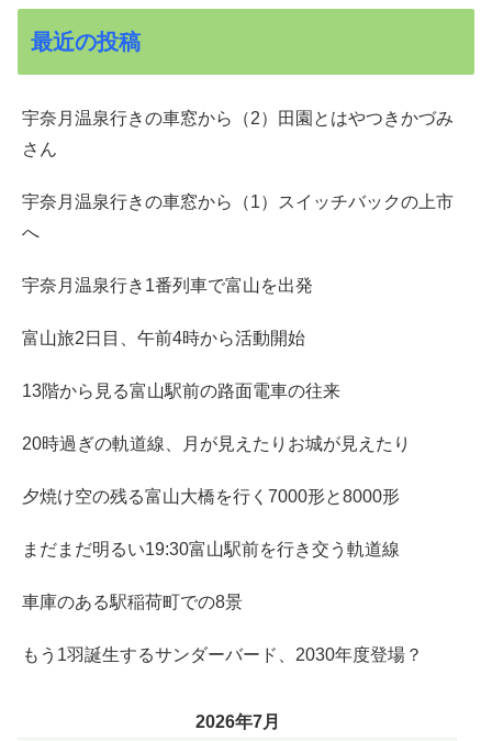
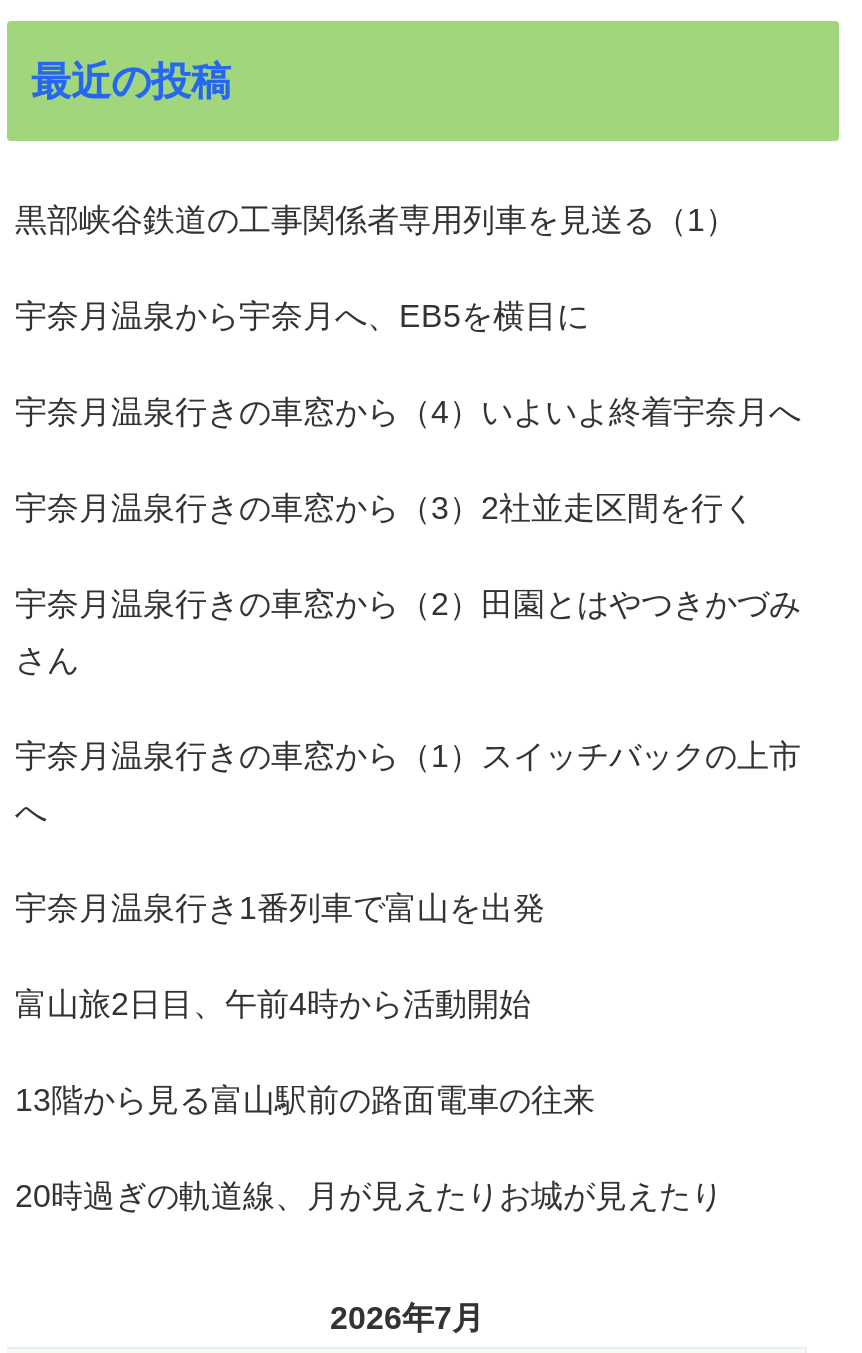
none -> [15,204,801,526] 黒部峡谷鉄道の工事関係者専用列車を見送る（1） | 宇奈月温泉から宇奈月へ、EB5を横目に | 宇奈月温泉行きの車窓から（4）いよいよ終着宇奈月へ | 宇奈月温泉行きの車窓から（3）2社並走区間を行く
moved [22,109,454,453] -> [15,588,801,1214]: 宇奈月温泉行きの車窓から（2）田園とはやつきかづみ | さん | 宇奈月温泉行きの車窓から（1）スイッチバックの上市 | へ | 宇奈月温泉行き1番列車で富山を出発 | 富山旅2日目、午前4時から活動開始 | 13階から見る富山駅前の路面電車の往来 | 20時過ぎの軌道線、月が見えたりお城が見えたり
[22,487,423,664] 夕焼け空の残る富山大橋を行く7000形と8000形 | まだまだ明るい19:30富山駅前を行き交う軌道線 | 車庫のある駅稲荷町での8景 | もう1羽誕生するサンダーバード、2030年度登場？ -> none

